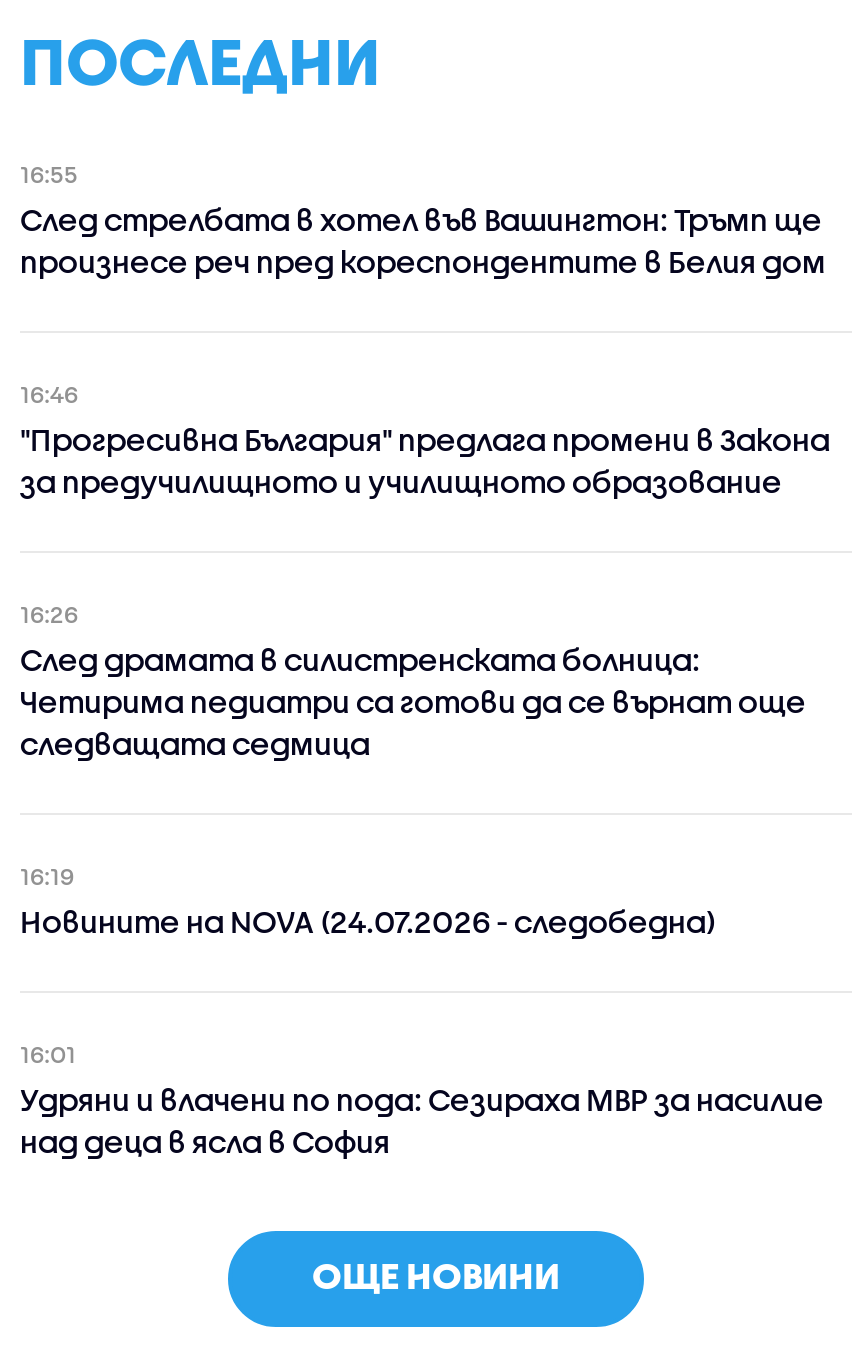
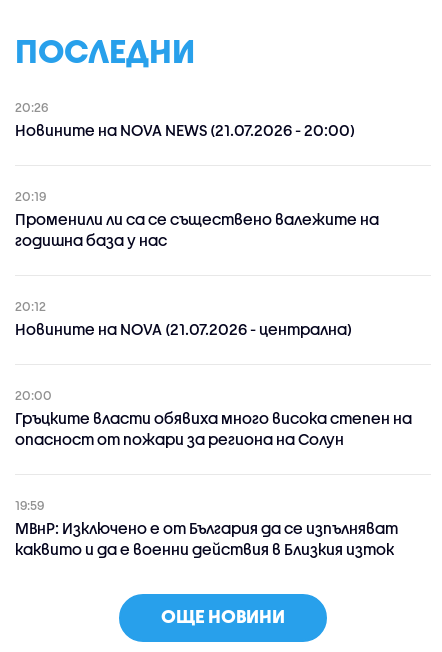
[20,160,826,278] 16:55 | След стрелбата в хотел във Вашингтон: Тръмп ще | произнесе реч пред кореспондентите в Белия дом -> [15,101,355,139] 20:26 | Новините на NOVA NEWS (21.07.2026 - 20:00)
[20,380,830,498] 16:46 | "Прогресивна България" предлага промени в Закона | за предучилищното и училищното образование -> [15,190,379,249] 20:19 | Променили ли са се съществено валежите на | годишна база у нас
[20,600,806,760] 16:26 | След драмата в силистренската болница: | Четирима педиатри са готови да се върнат още | следващата седмица -> [15,300,352,338] 20:12 | Новините на NOVA (21.07.2026 - централна)
[20,862,716,938] 16:19 | Новините на NOVA (24.07.2026 - следобедна) -> [15,389,412,448] 20:00 | Гръцките власти обявиха много висока степен на | опасност от пожари за региона на Солун
[20,1040,824,1158] 16:01 | Удряни и влачени по пода: Сезираха МВР за насилие | над деца в ясла в София -> [15,499,398,558] 19:59 | МВнР: Изключено е от България да се изпълняват | каквито и да е военни действия в Близкия изток

